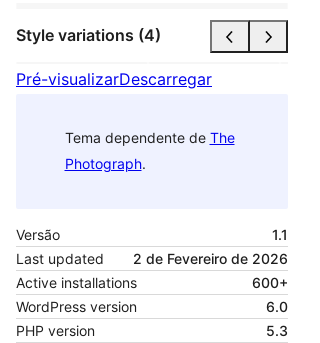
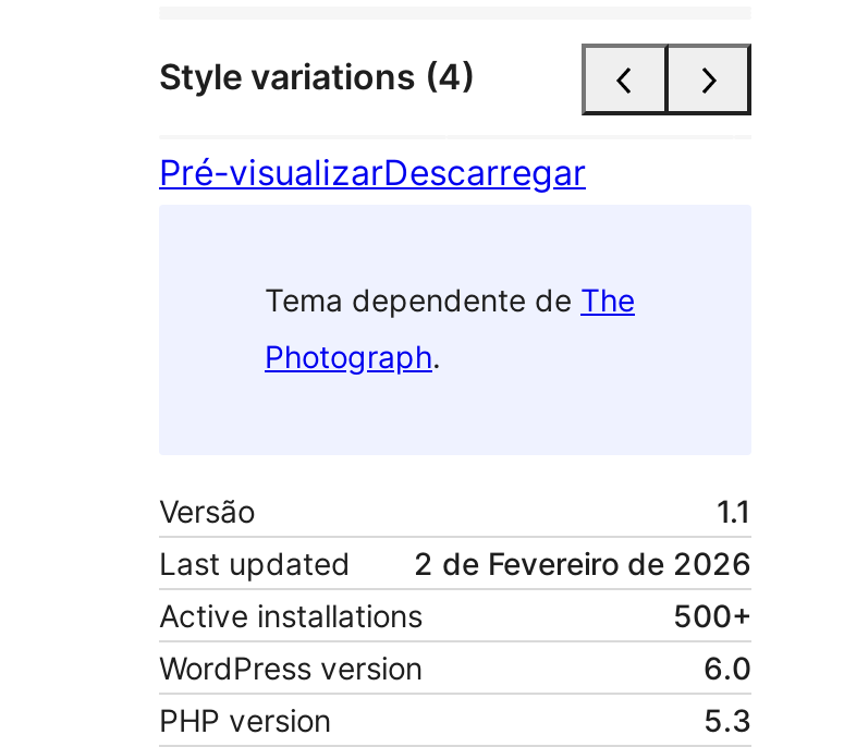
[252,274,288,291] 600+ -> [673,596,751,633] 500+

